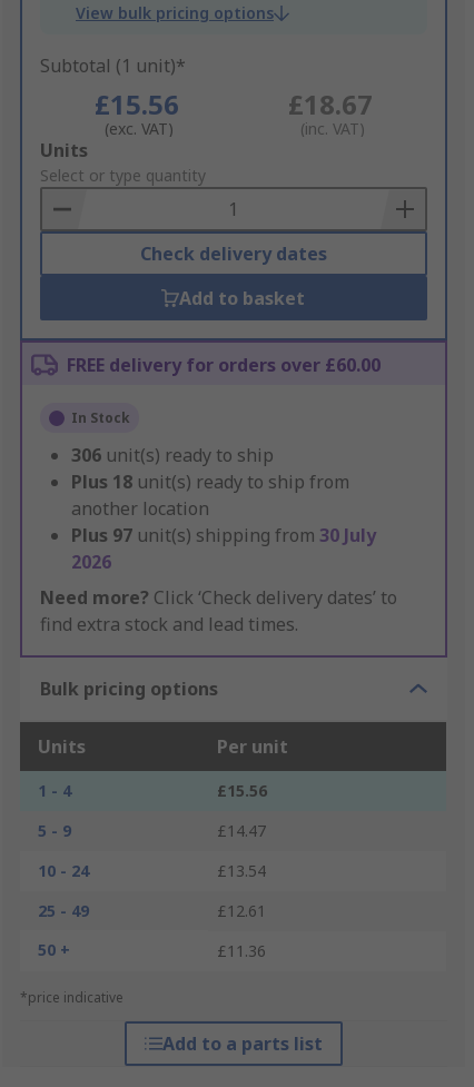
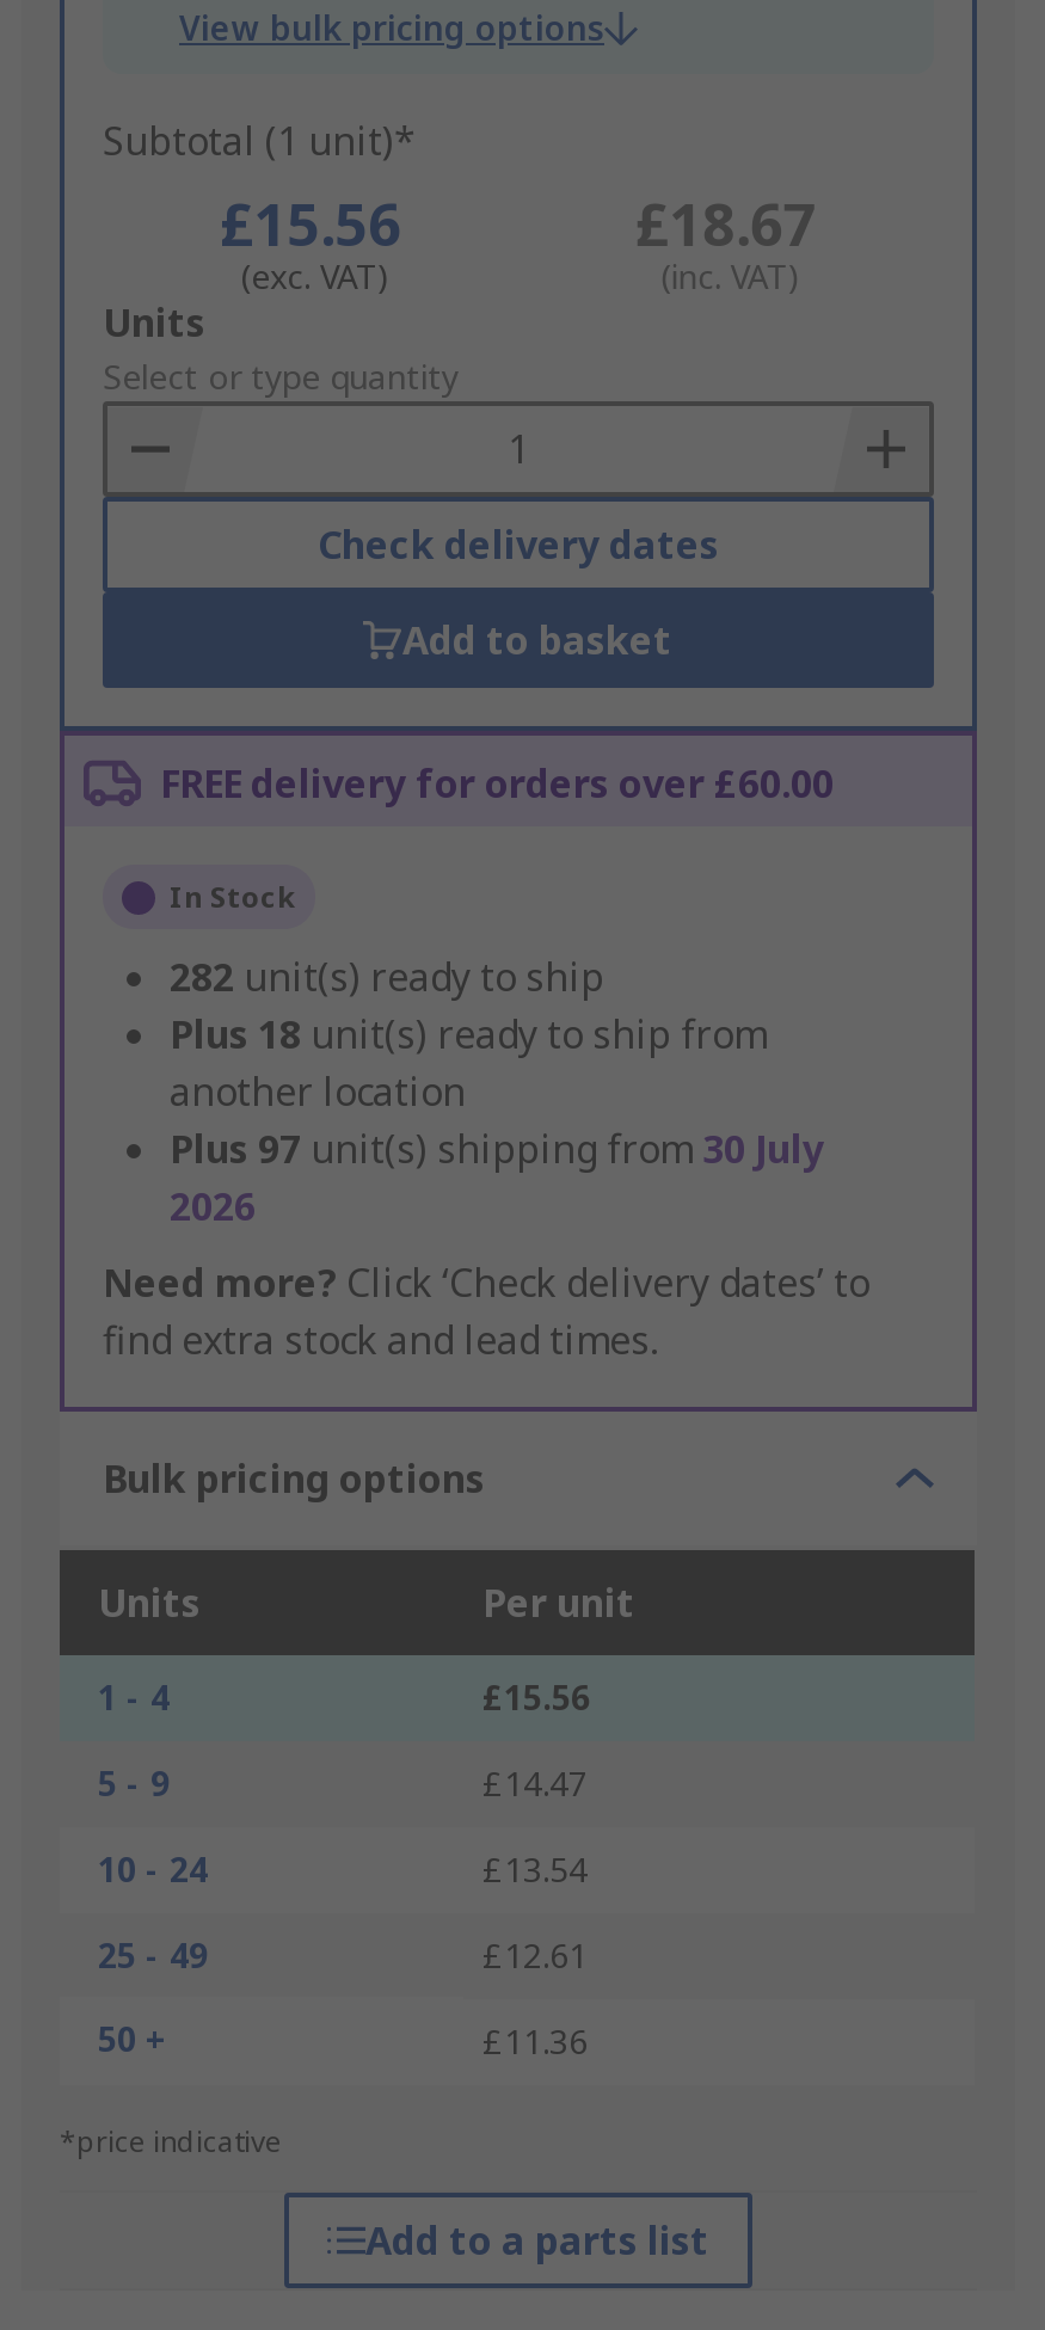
[71,443,274,468] 306 unit(s) ready to ship -> [170,952,604,1004] 282 unit(s) ready to ship

